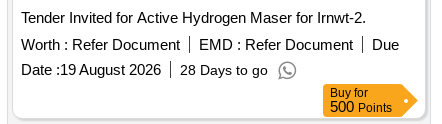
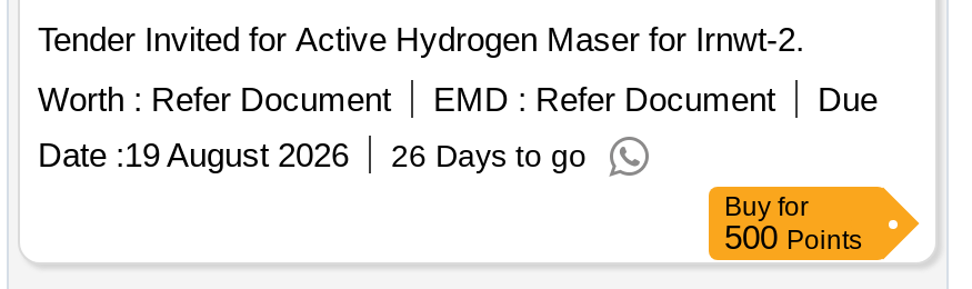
[21,61,268,78] Date : 19 August 2026 28 Days to go -> [38,136,587,174] Date : 19 August 2026 26 Days to go

